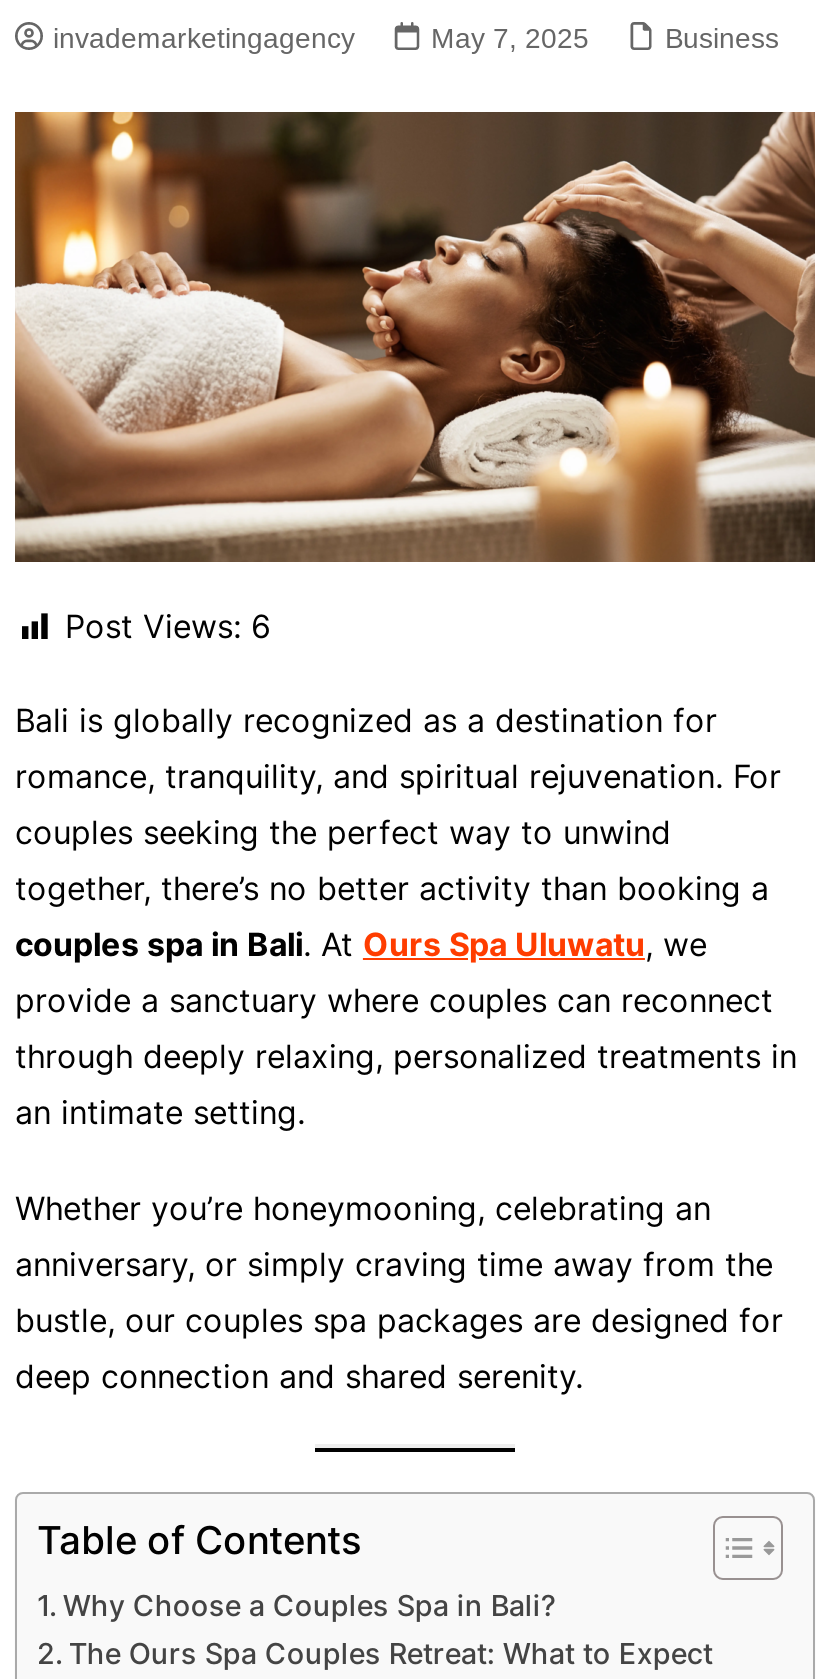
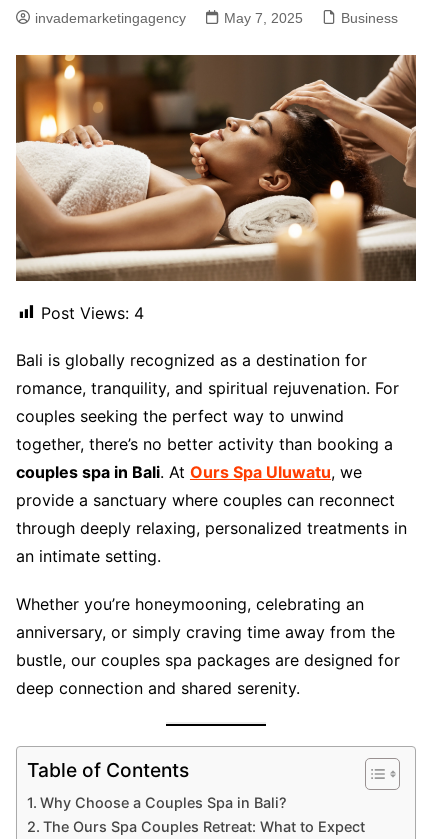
[65,606,271,646] Post Views: 6 -> [41,302,144,322] Post Views: 4

